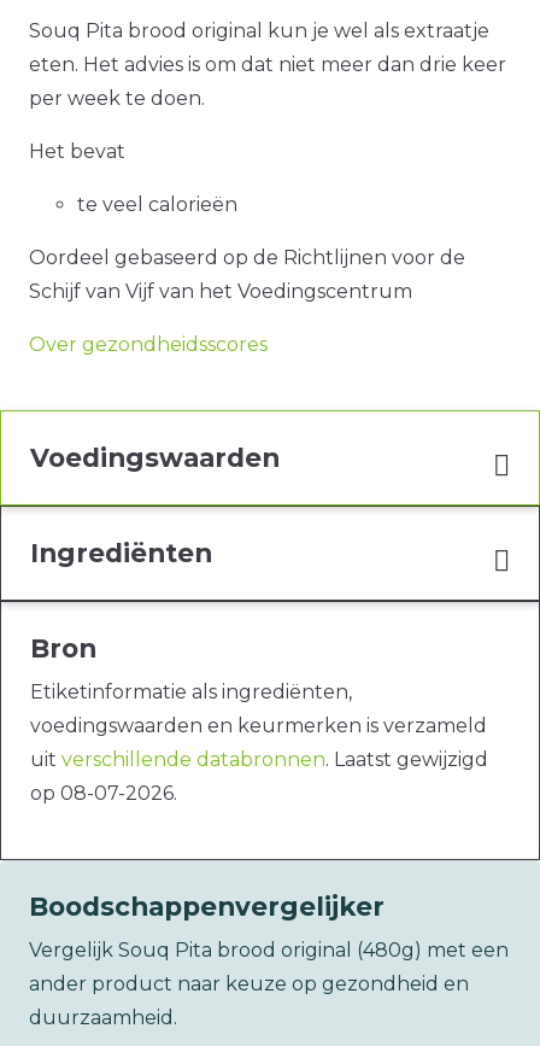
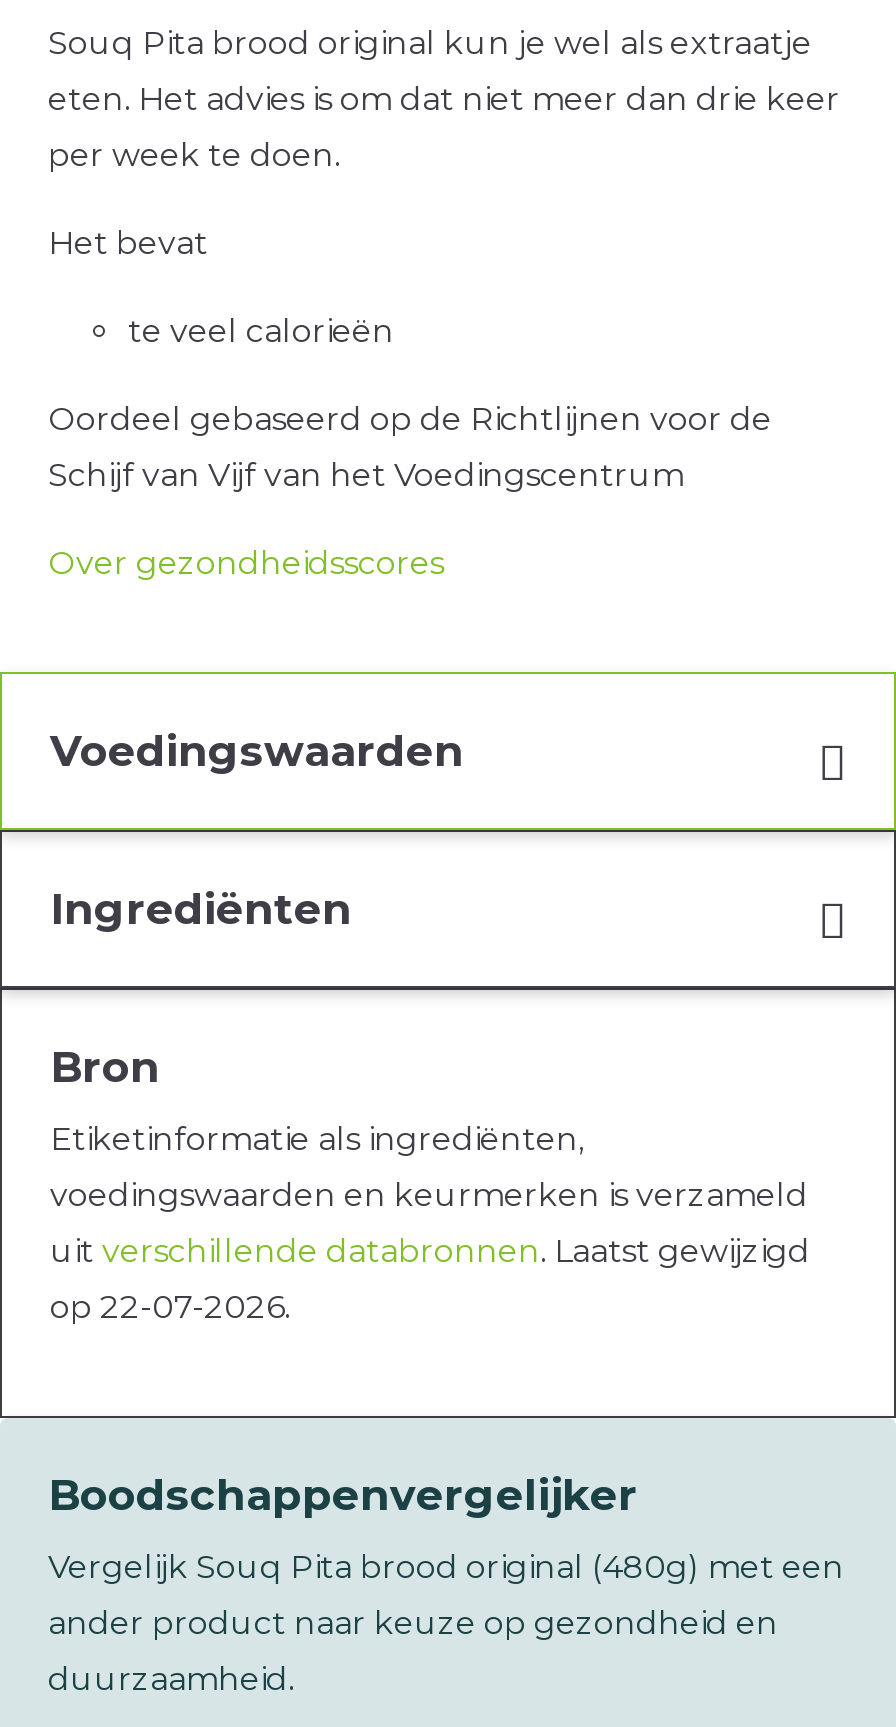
[30,782,177,805] op 08-07-2026. -> [50,1288,290,1326] op 22-07-2026.

